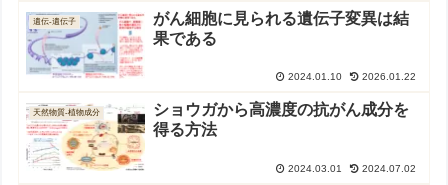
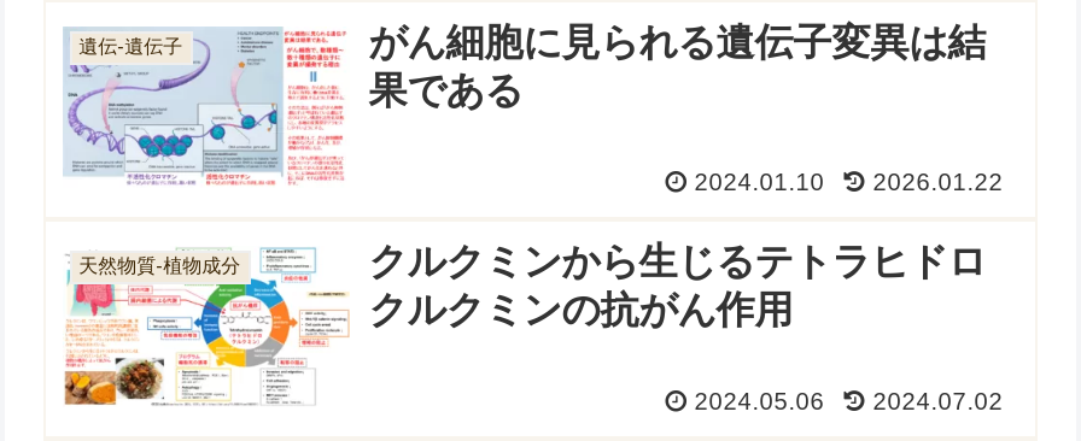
[26,101,409,171] [image] | ショウガから高濃度の抗がん成分を | 得る方法 -> [63,241,986,407] [image] | クルクミンから生じるテトラヒドロ | クルクミンの抗がん作用
[285,163,416,174] 2024.03.01 2024.07.02 -> [687,388,1003,414] 2024.05.06 2024.07.02

